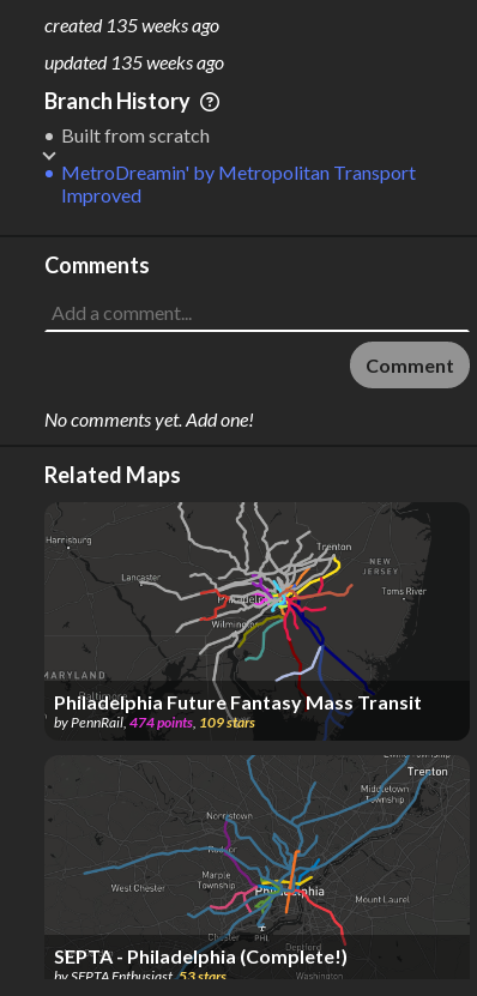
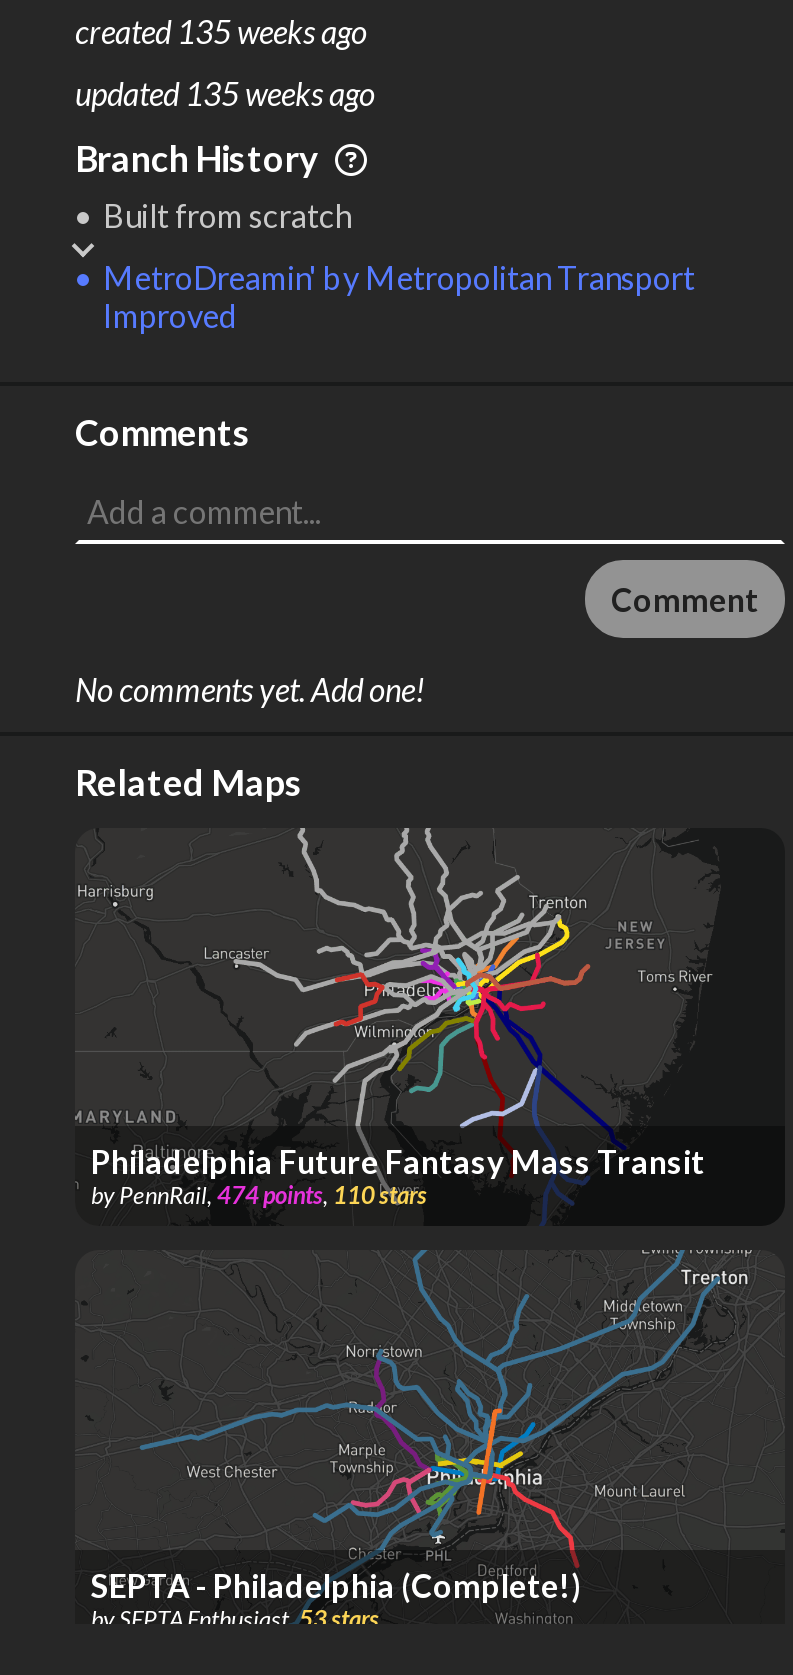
[54,714,255,731] byPennRail,474 points, 109 stars -> [91,1181,427,1211] byPennRail,474 points, 110 stars

